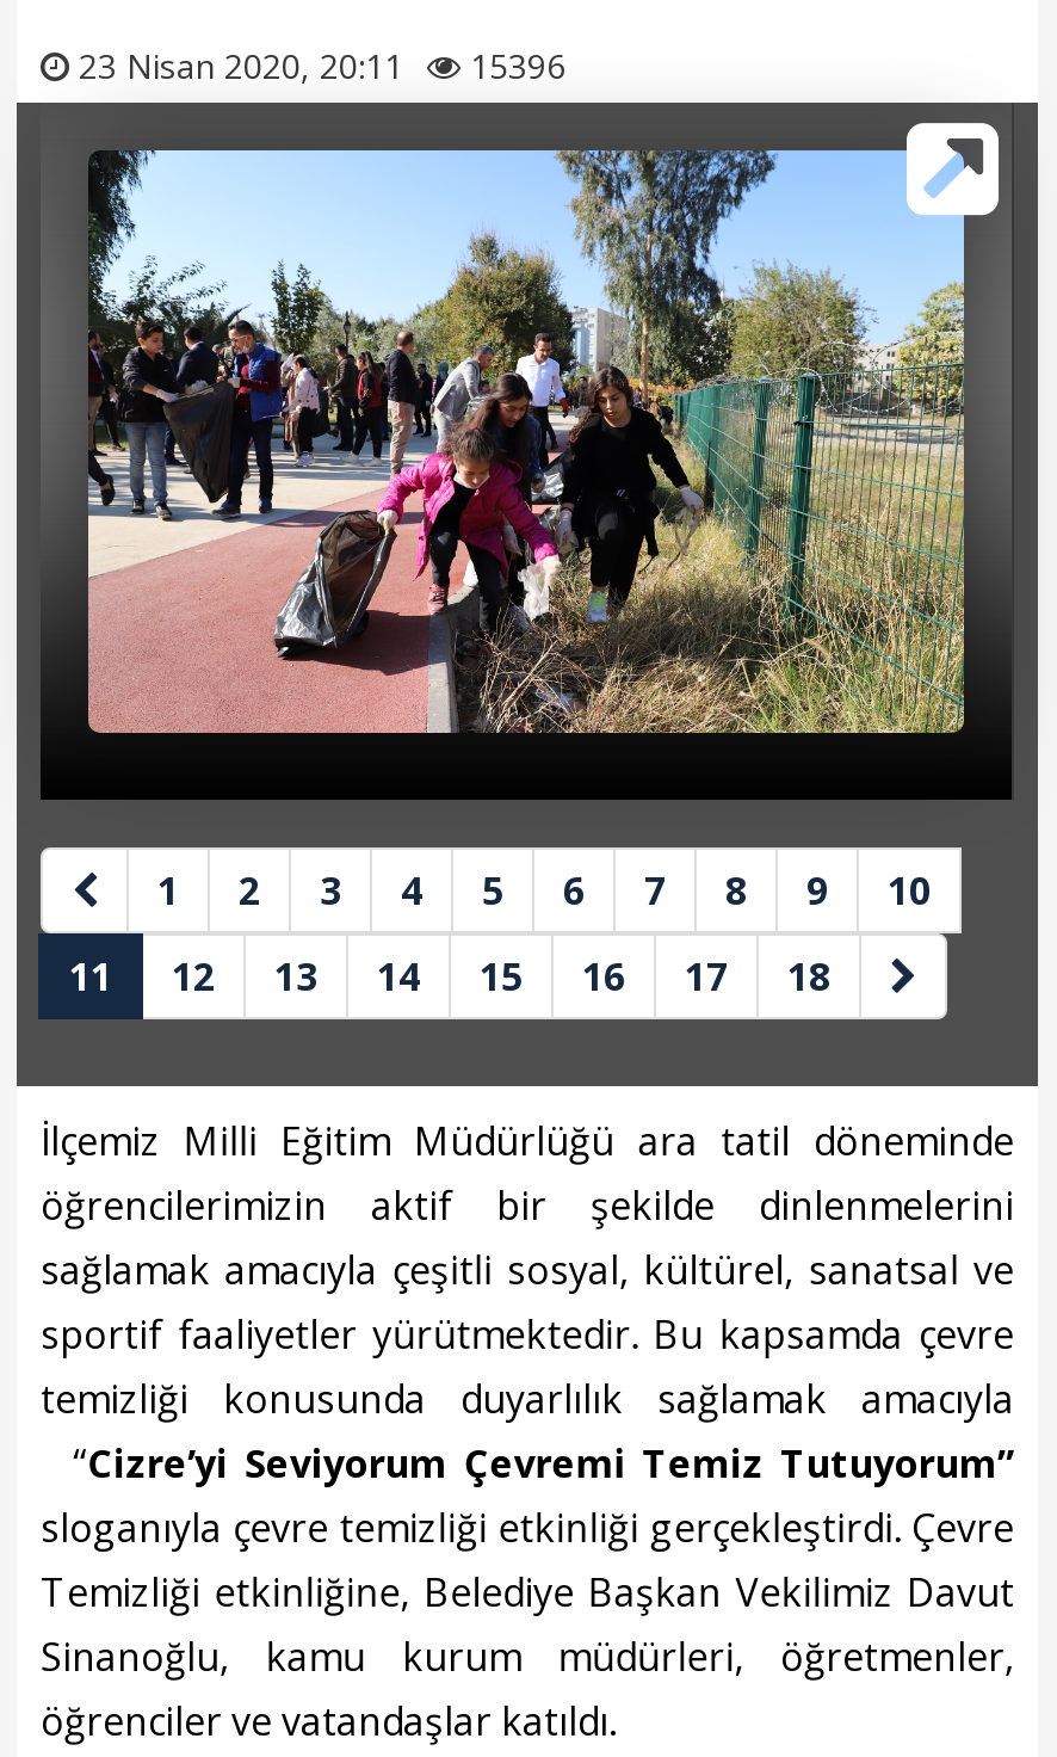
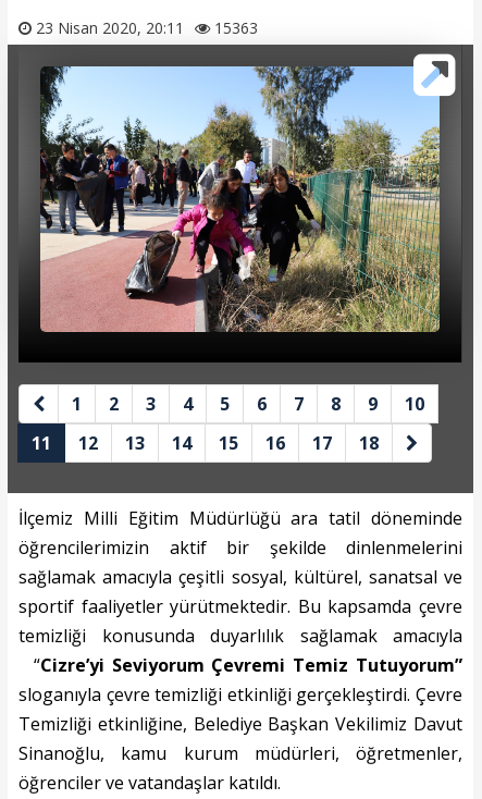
[460,44,565,89] 15396 -> [210,18,258,39] 15363

